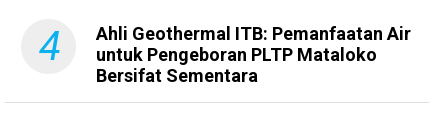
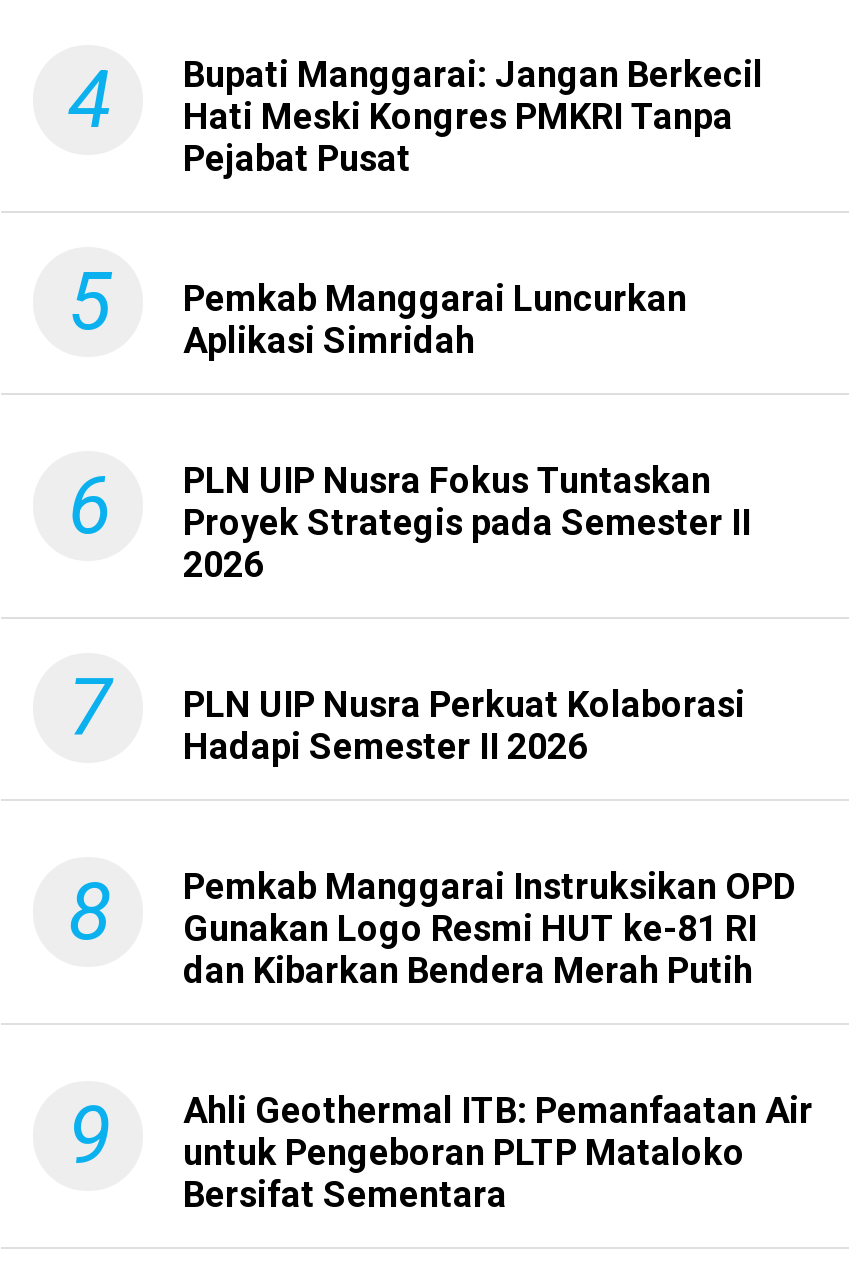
none -> [68,53,795,1183] Bupati Manggarai: Jangan Berkecil | Hati Meski Kongres PMKRI Tanpa | Pejabat Pusat | 5 | Pemkab Manggarai Luncurkan | Aplikasi Simridah | 6 | PLN UIP Nusra Fokus Tuntaskan | Proyek Strategis pada Semester II | 2026 | 7 | PLN UIP Nusra Perkuat Kolaborasi | Hadapi Semester II 2026 | 8 | Pemkab Manggarai Instruksikan OPD | Gunakan Logo Resmi HUT ke-81 RI | dan Kibarkan Bendera Merah Putih | 9

